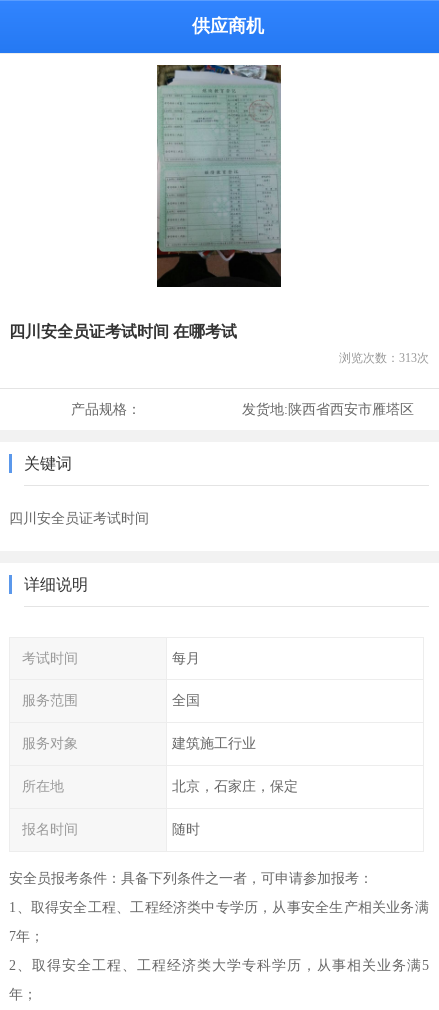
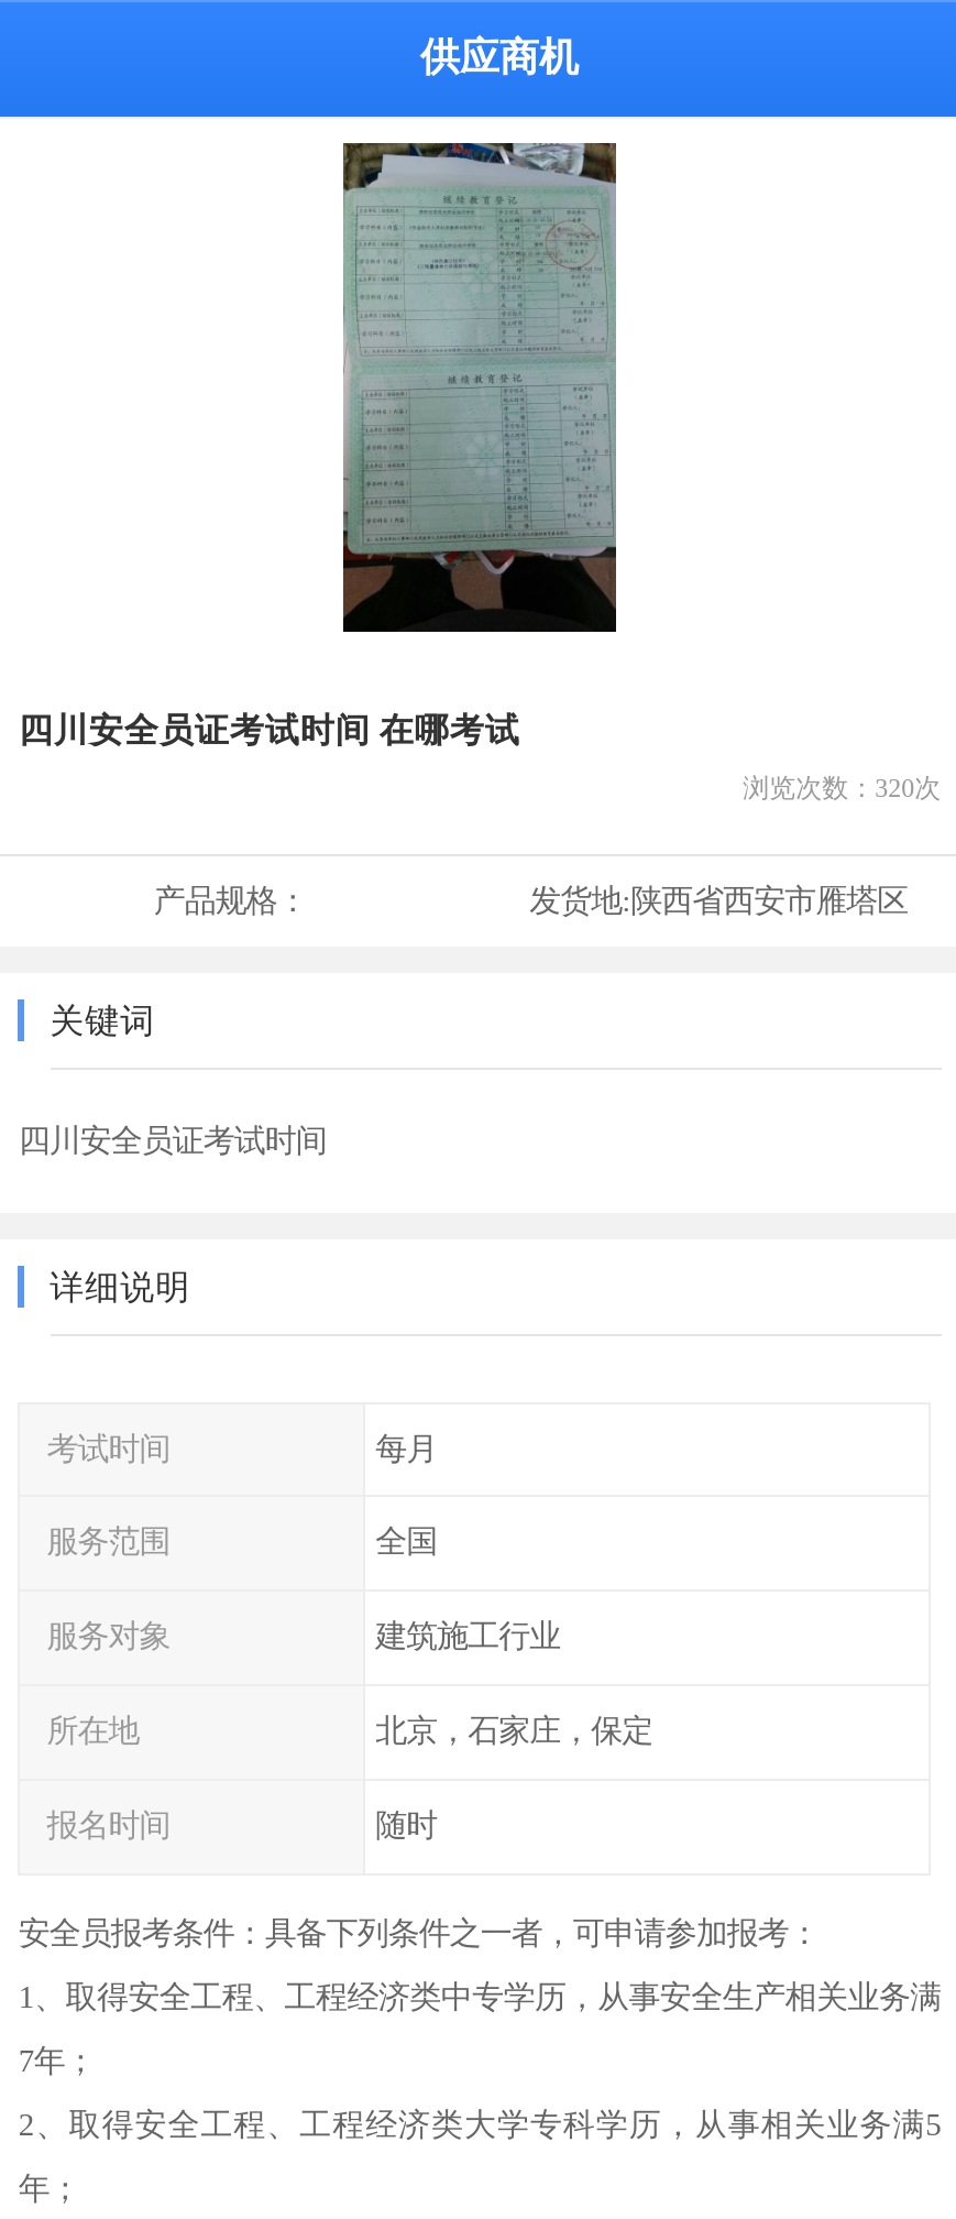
[339,351,429,365] 浏览次数：313次 -> [743,772,941,803] 浏览次数：320次

